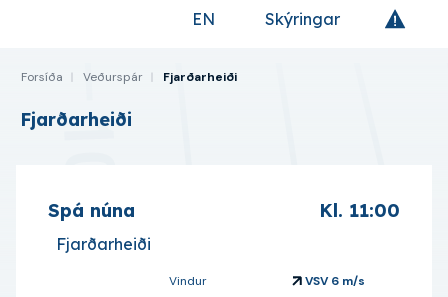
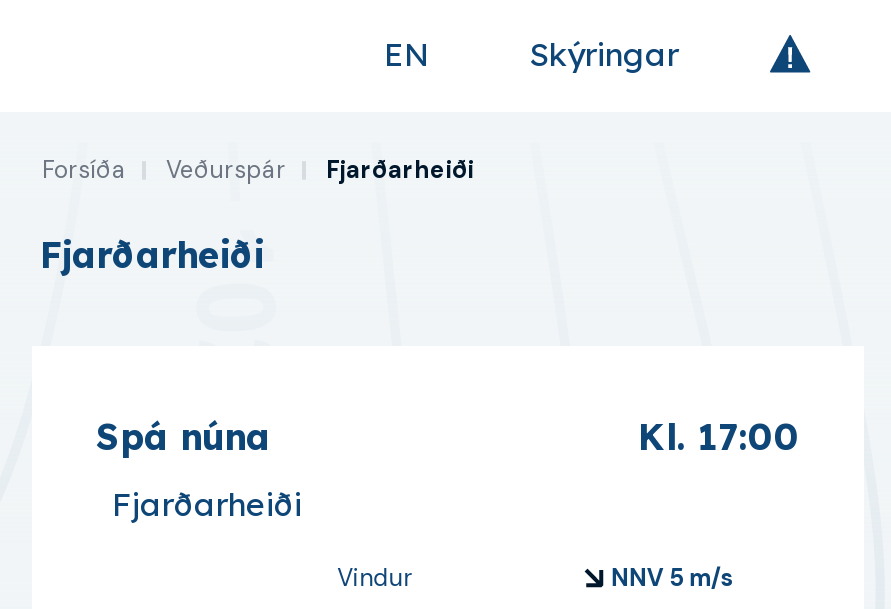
[319,199,400,222] Kl. 11:00 -> [638,414,800,460] Kl. 17:00
[305,273,365,289] VSV 6 m/s -> [611,562,735,594] NNV 5 m/s

